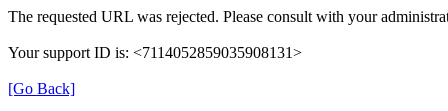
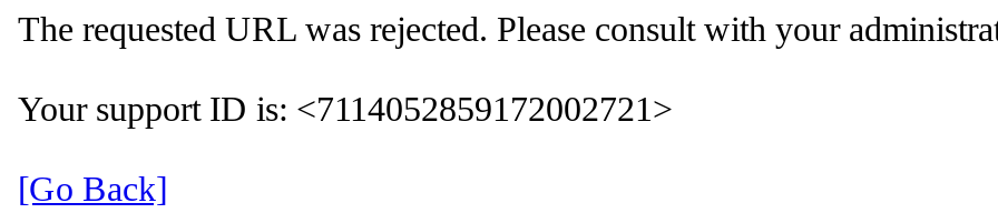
[8,44,302,61] Your support ID is: <7114052859035908131> -> [18,90,673,128] Your support ID is: <7114052859172002721>

